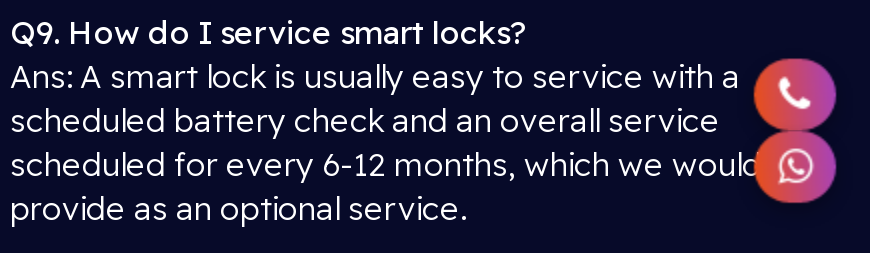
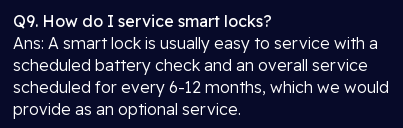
[752,56,838,206] [image] -> none

